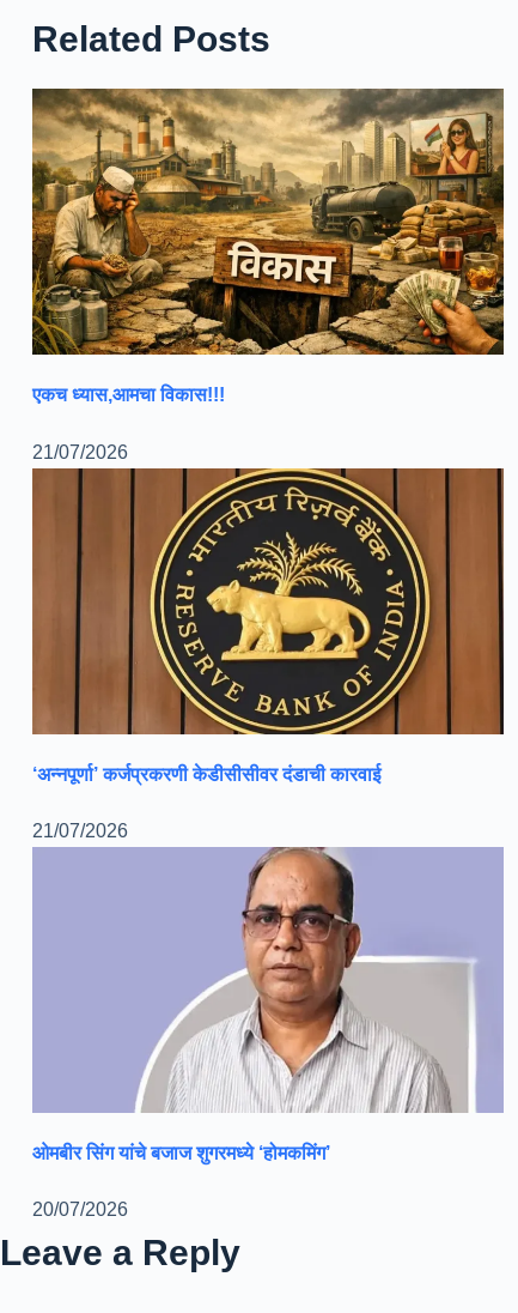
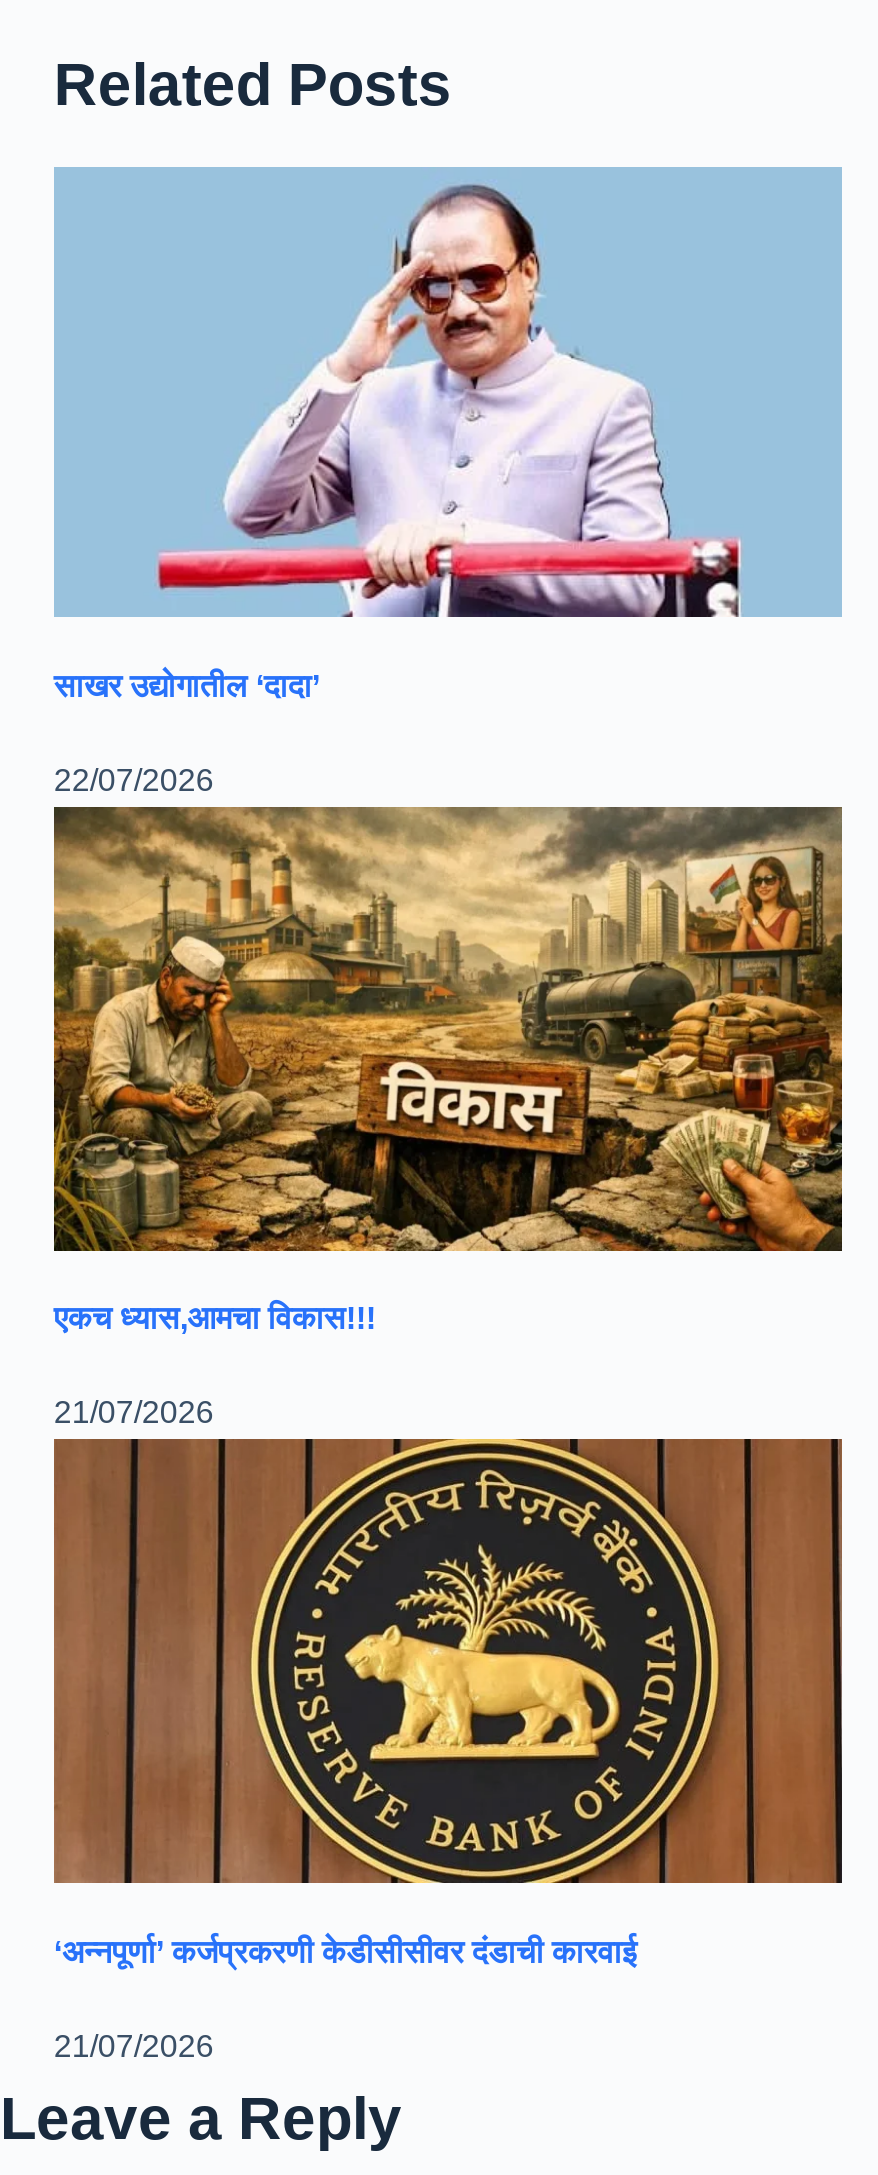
none -> [54,167,842,796] [image] | साखर उद्योगातील ‘दादा’ | 22/07/2026
moved [30,87,506,841] -> [50,803,846,2063]: [image] | एकच ध्यास,आमचा विकास!!! | 21/07/2026 | ‘अन्नपूर्णा’ कर्जप्रकरणी केडीसीसीवर दंडाची कारवाई | 21/07/2026
[32,846,504,1220] [image] | ओमबीर सिंग यांचे बजाज शुगरमध्ये ‘होमकमिंग’ | 20/07/2026 -> none

